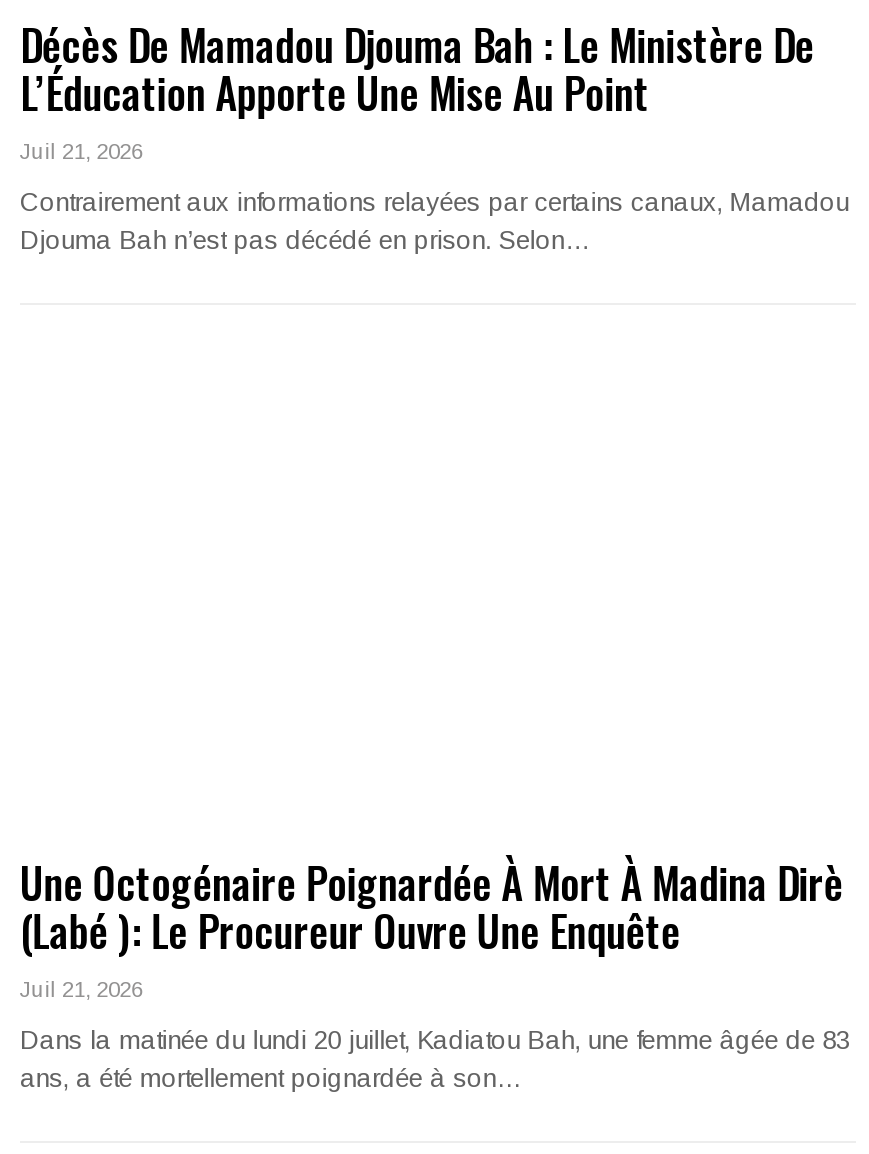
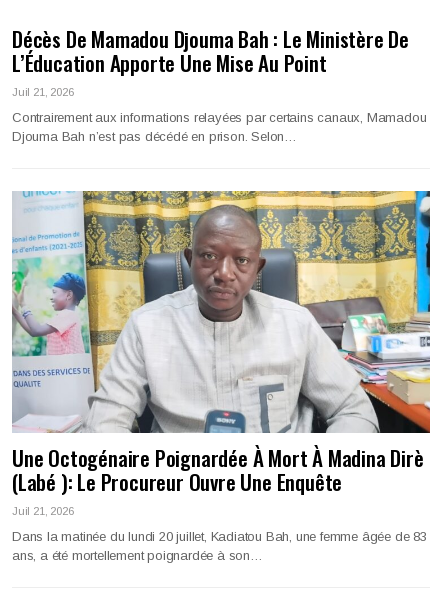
none -> [11,190,431,434] [image]

